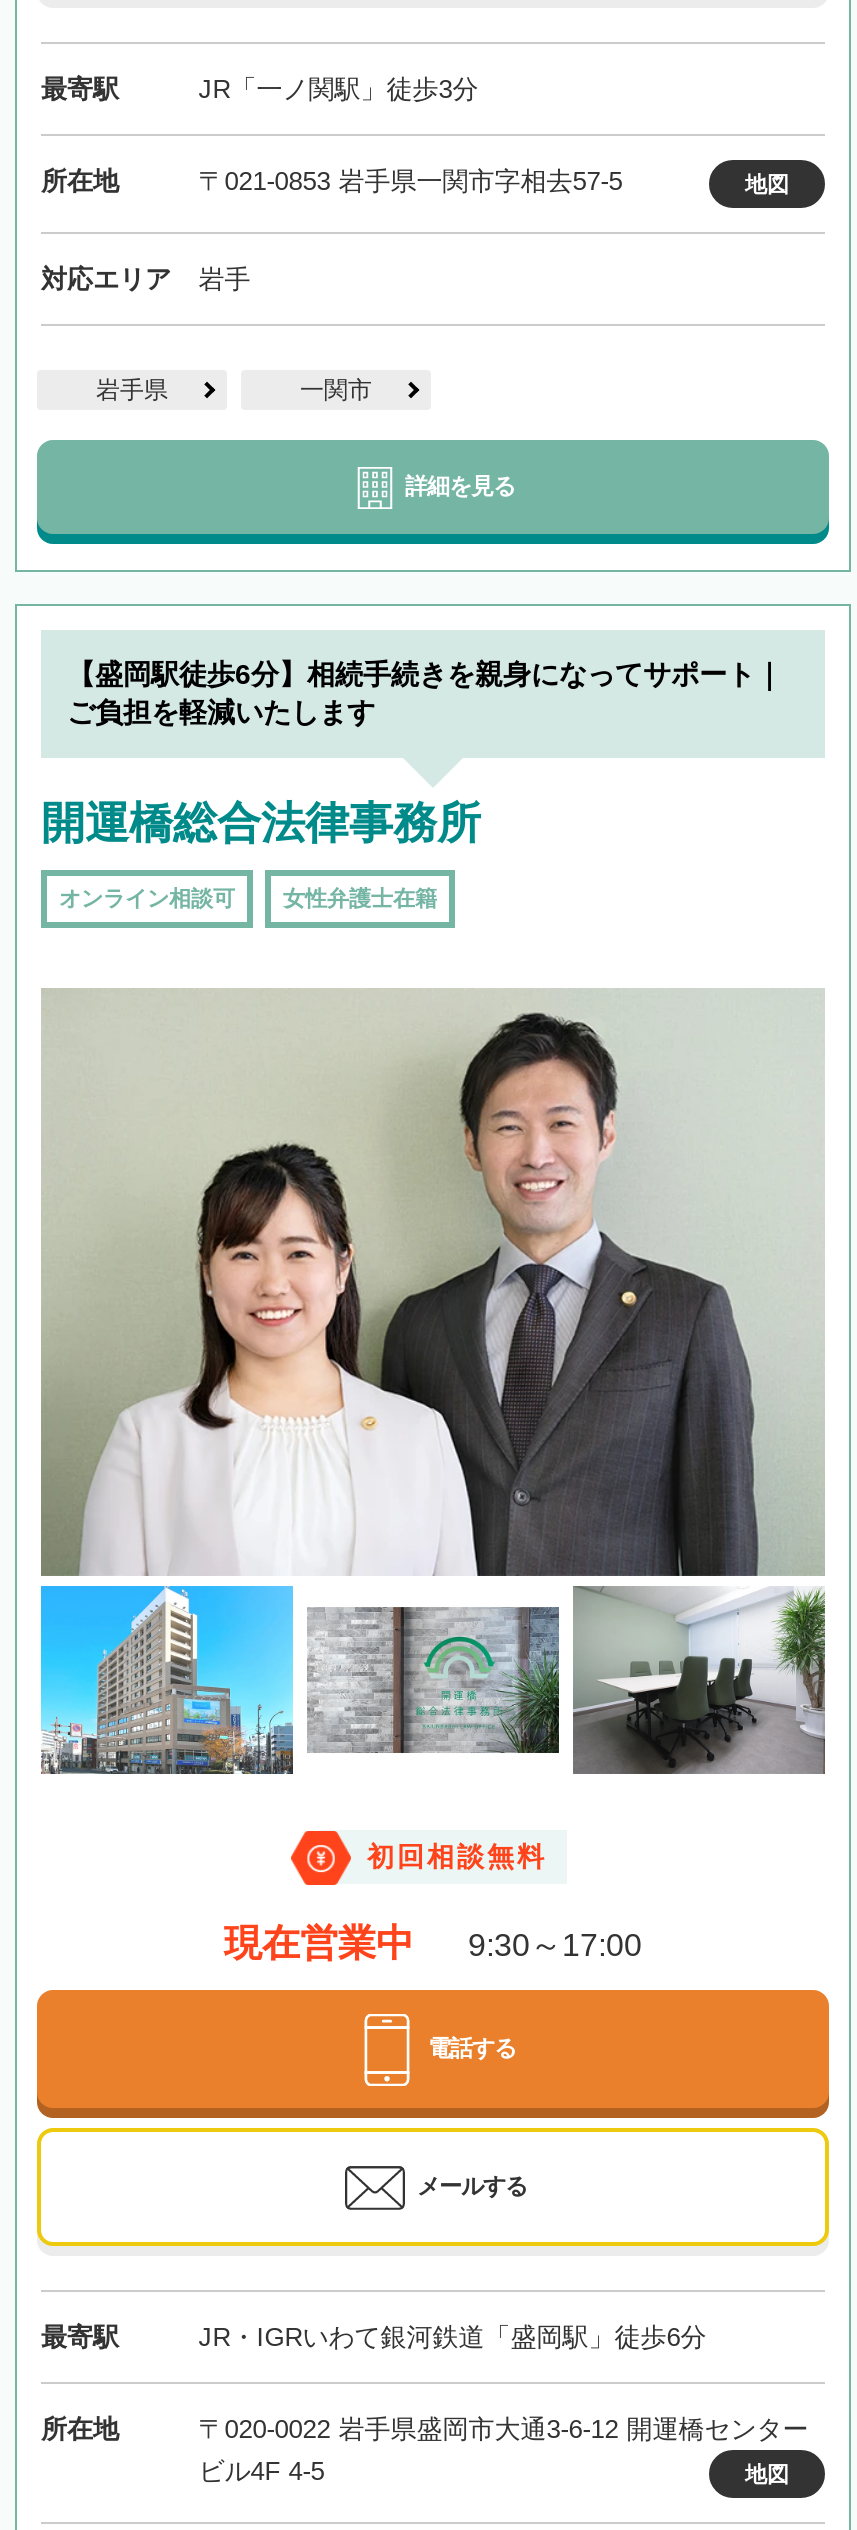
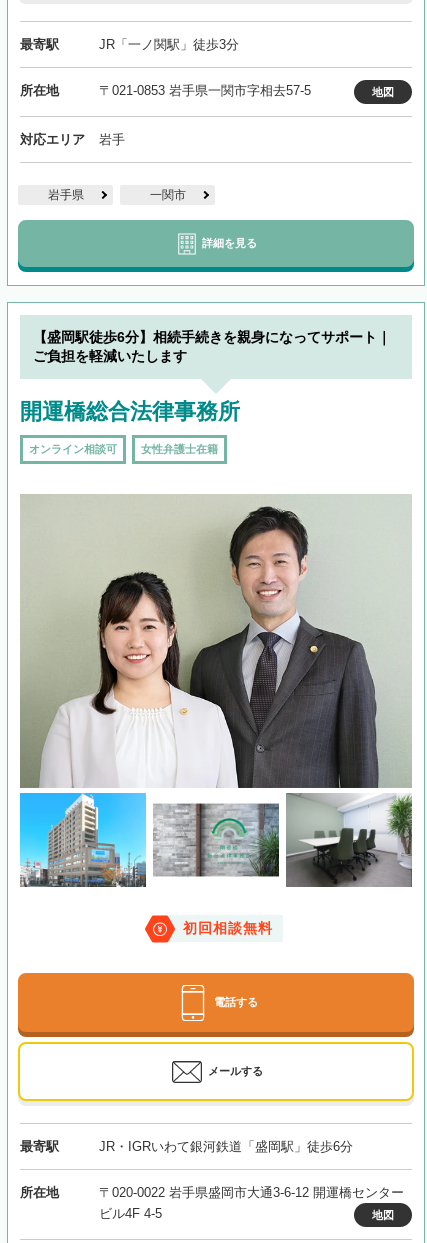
[224,1923,642,1965] 現在営業中 | 9:30～17:00 -> none

